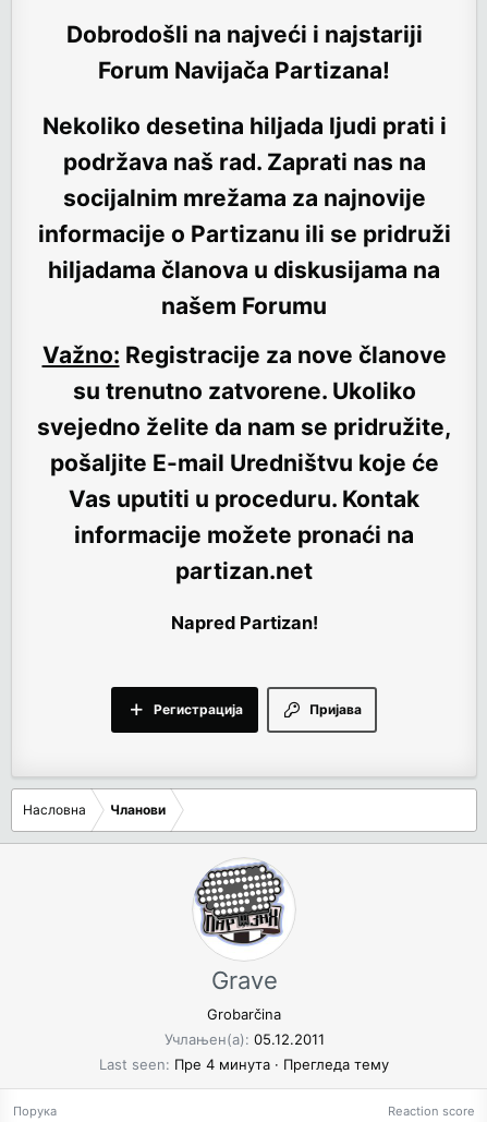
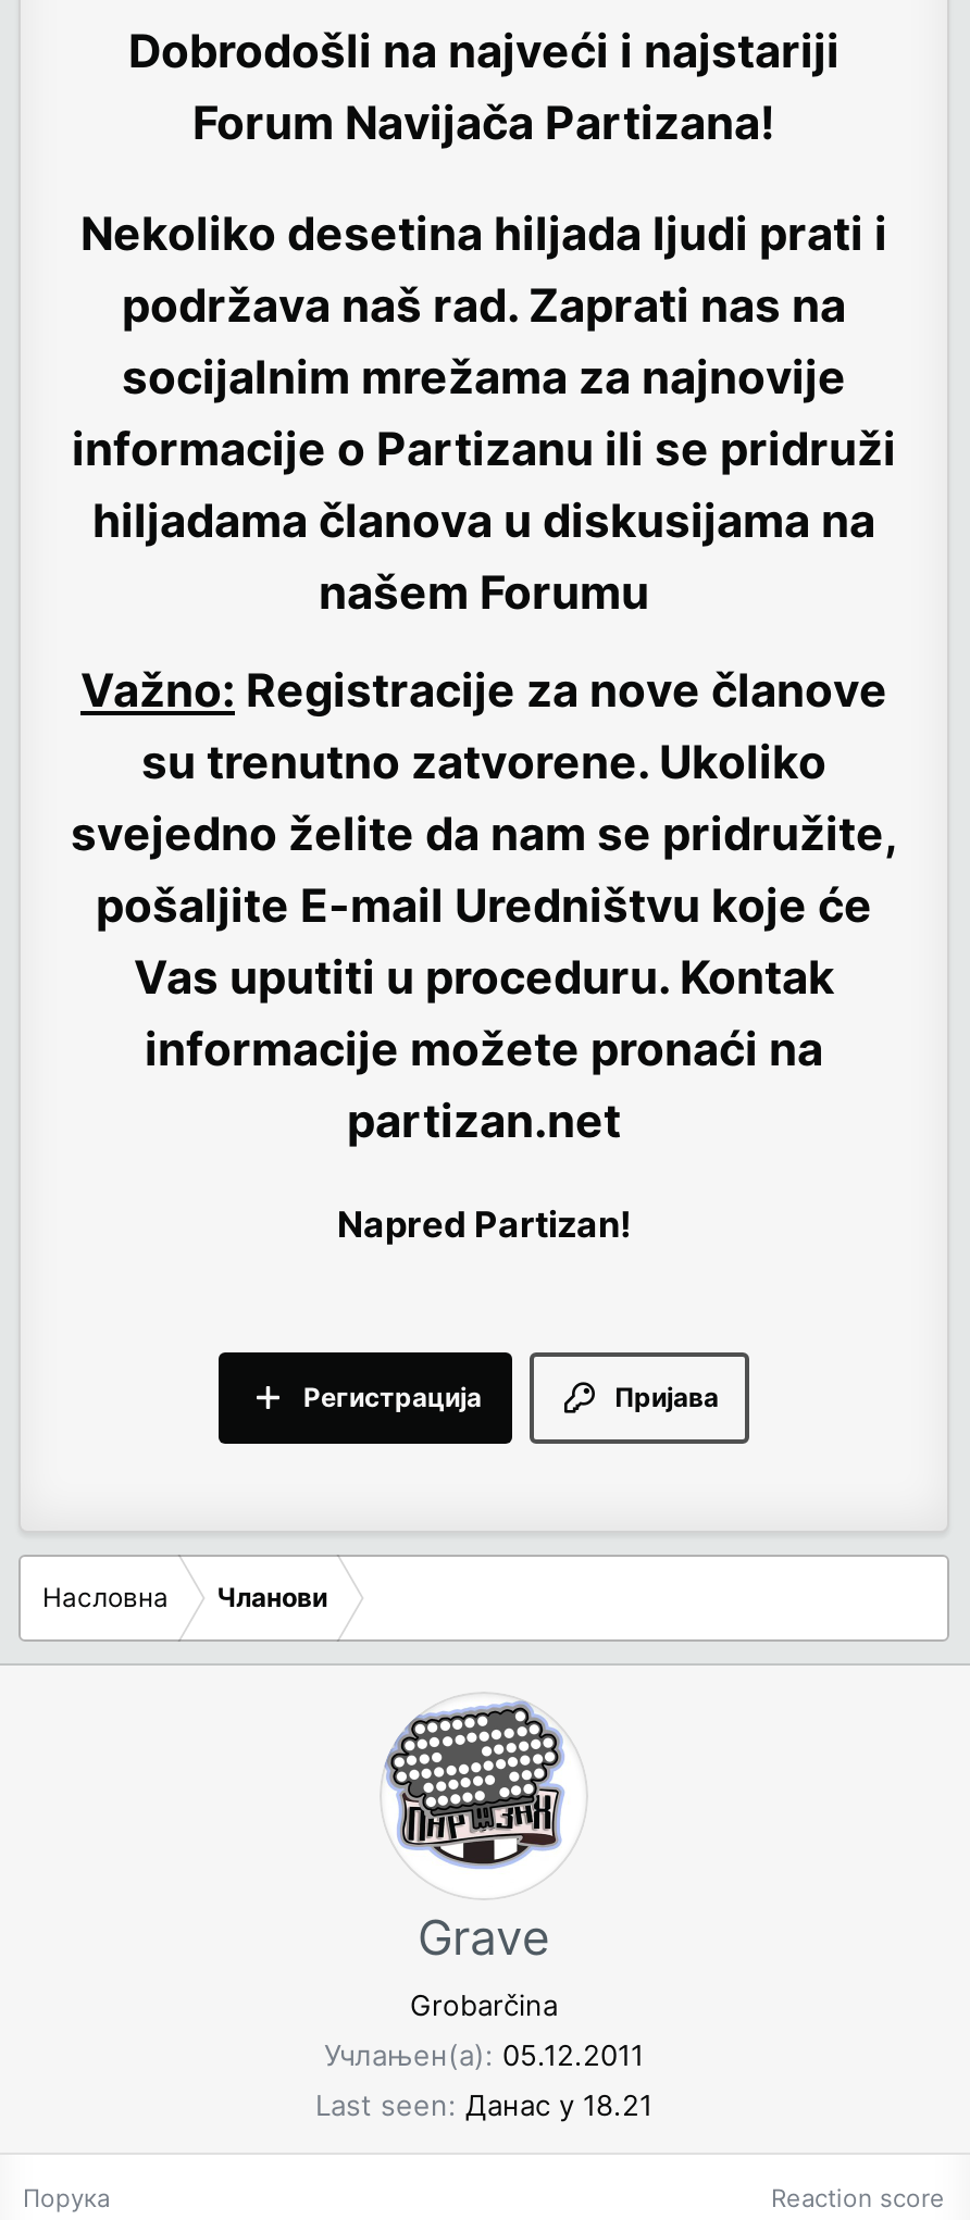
[99,1056,389,1073] Last seen Пре 4 минута · Прегледа тему -> [315,2088,652,2123] Last seen Данас у 18.21

